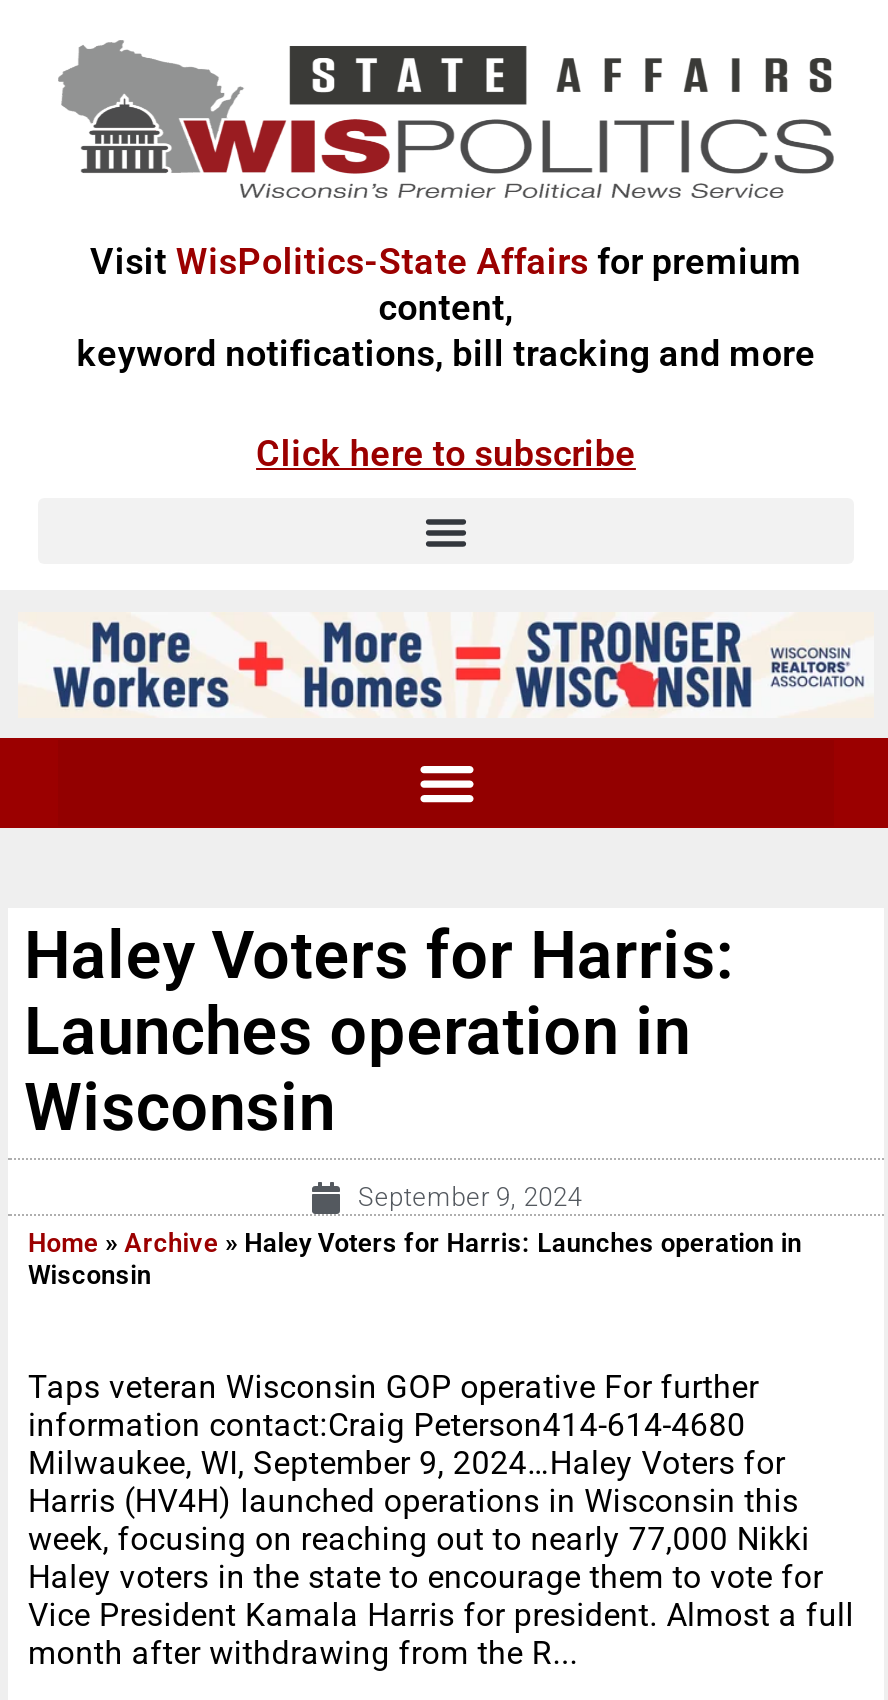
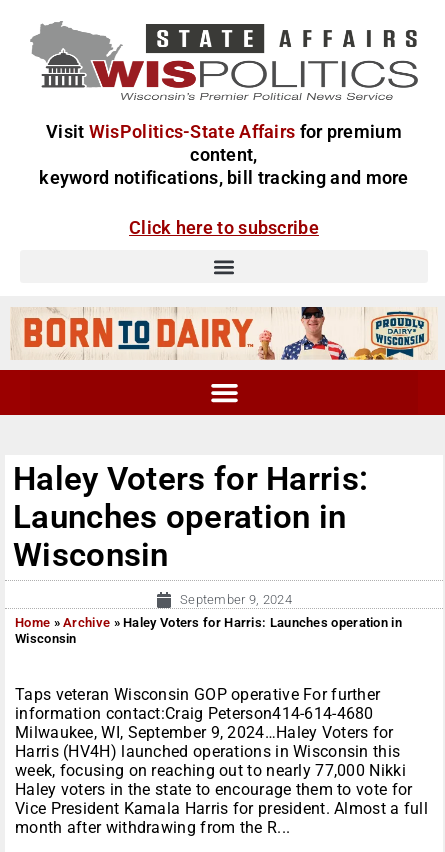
[20,612,866,718] [image] -> [11,306,432,361] [image]

